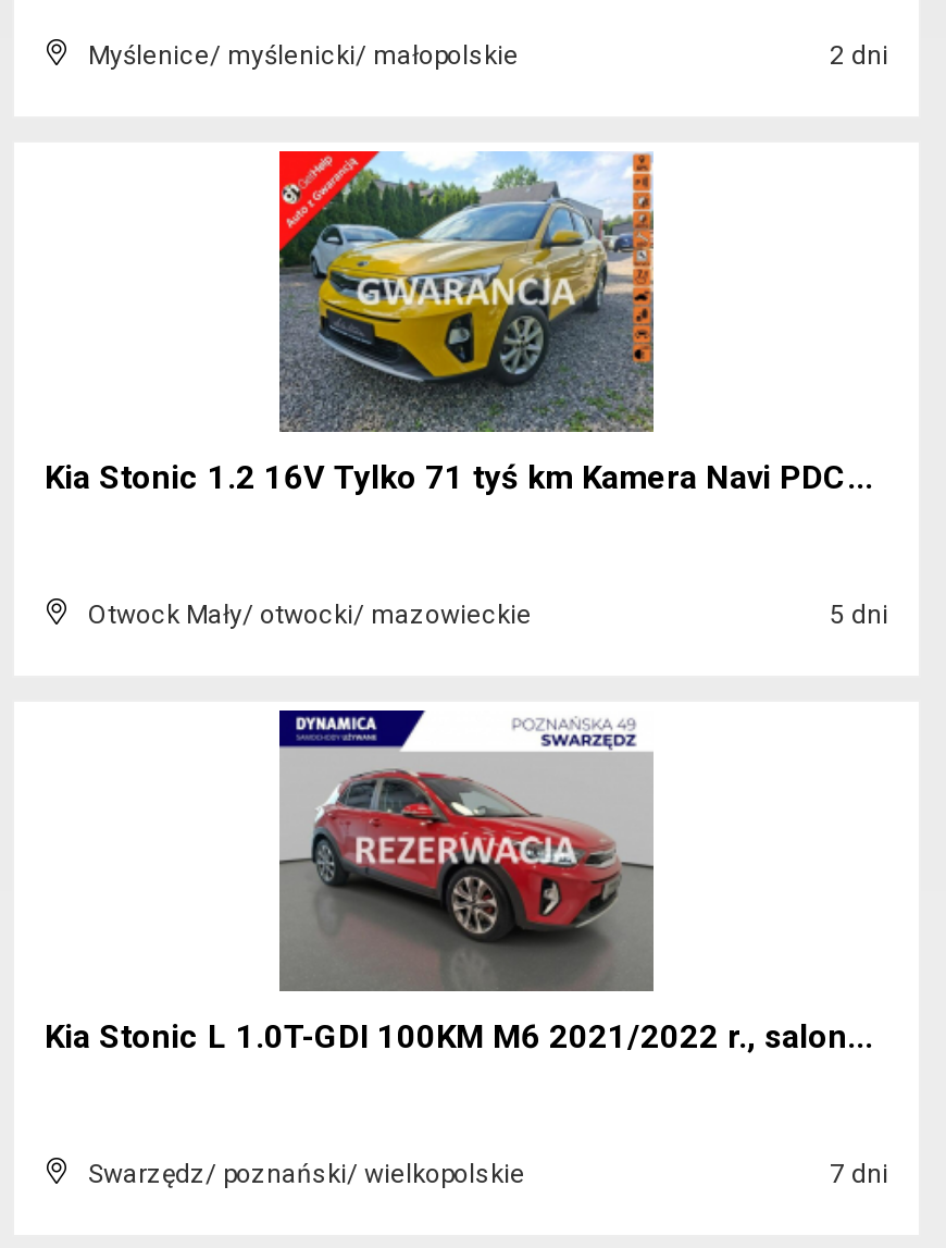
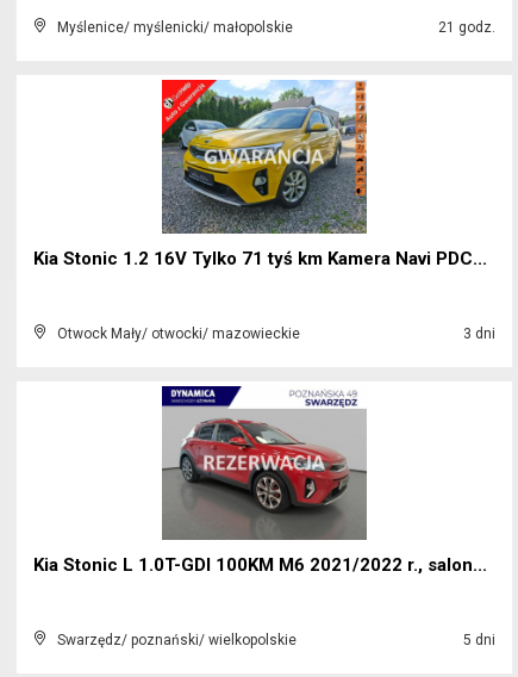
[823,40,888,71] 2 dni -> [435,19,495,36] 21 godz.
[823,600,888,630] 5 dni -> [460,325,495,342] 3 dni
[823,1159,888,1189] 7 dni -> [460,632,495,648] 5 dni

